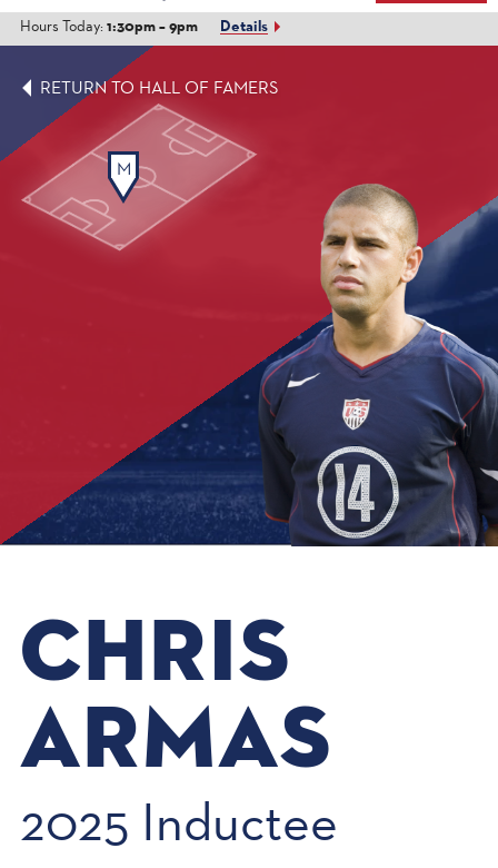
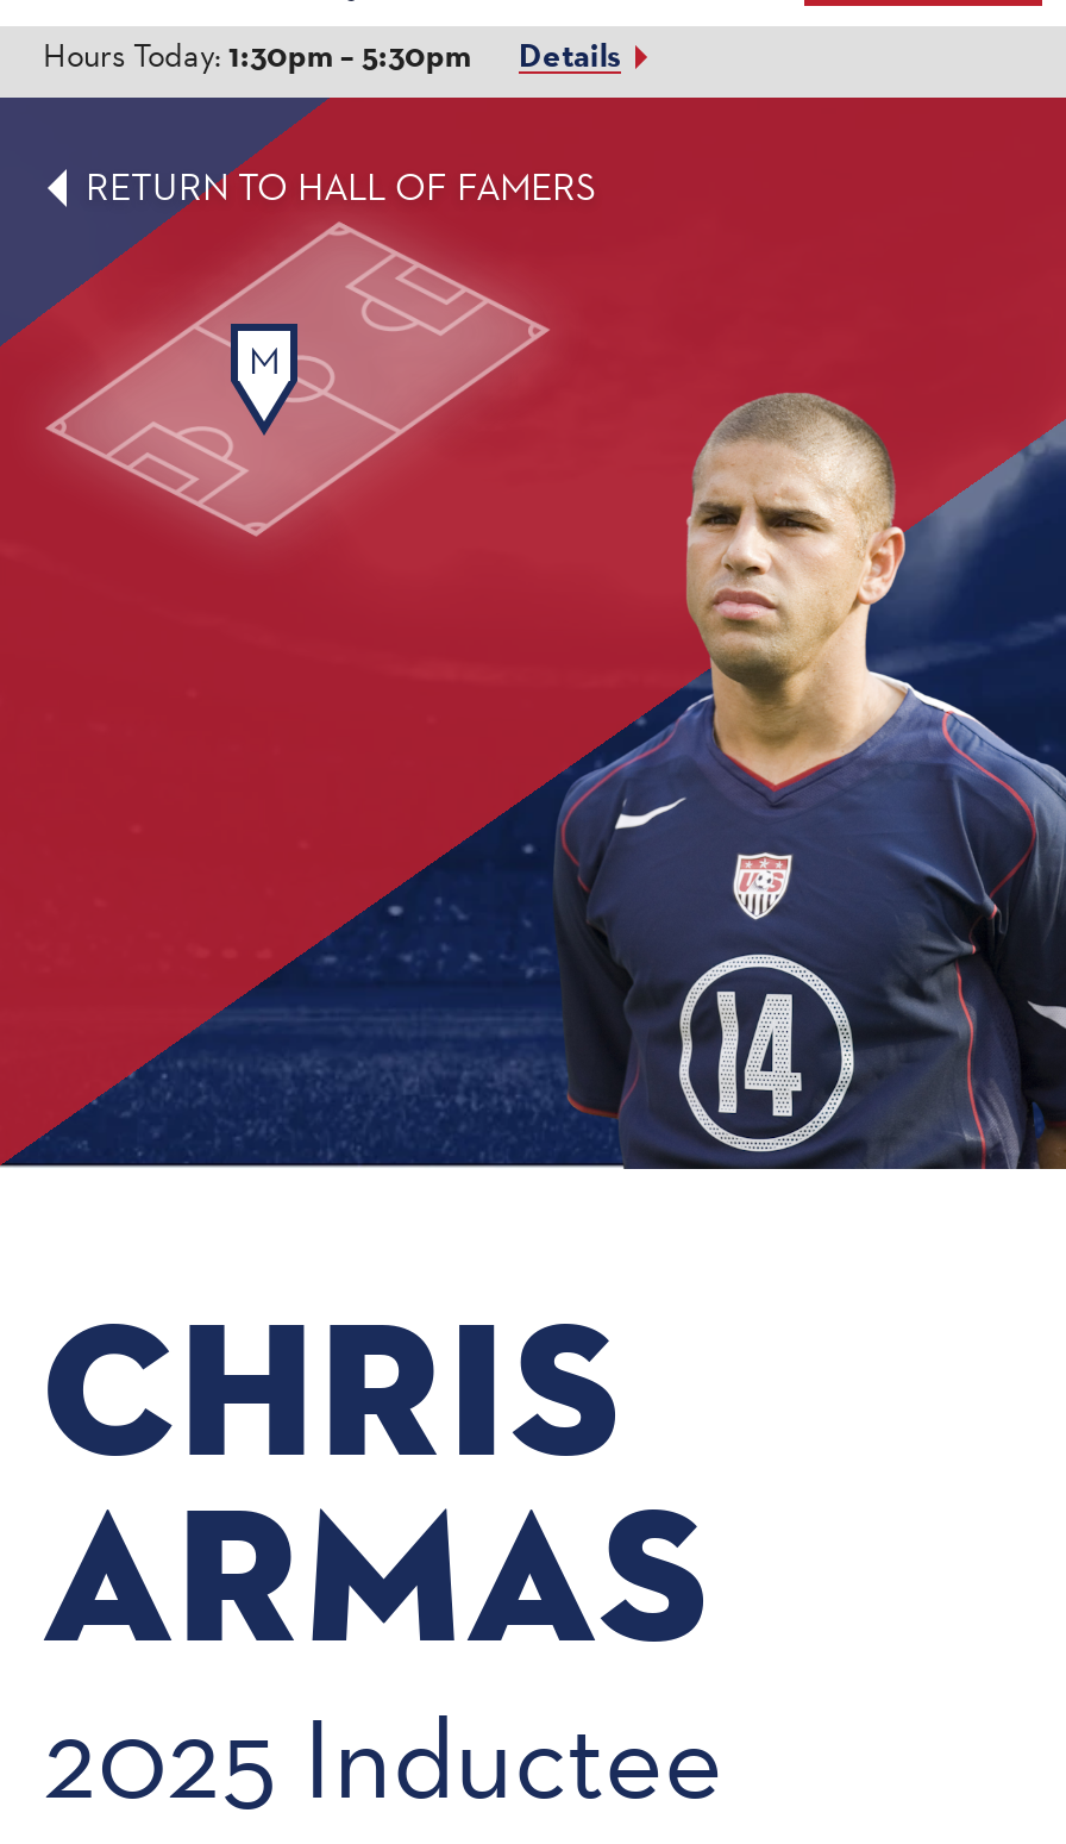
[20,16,198,37] Hours Today: 1:30pm – 9pm -> [43,33,471,79] Hours Today: 1:30pm – 5:30pm

